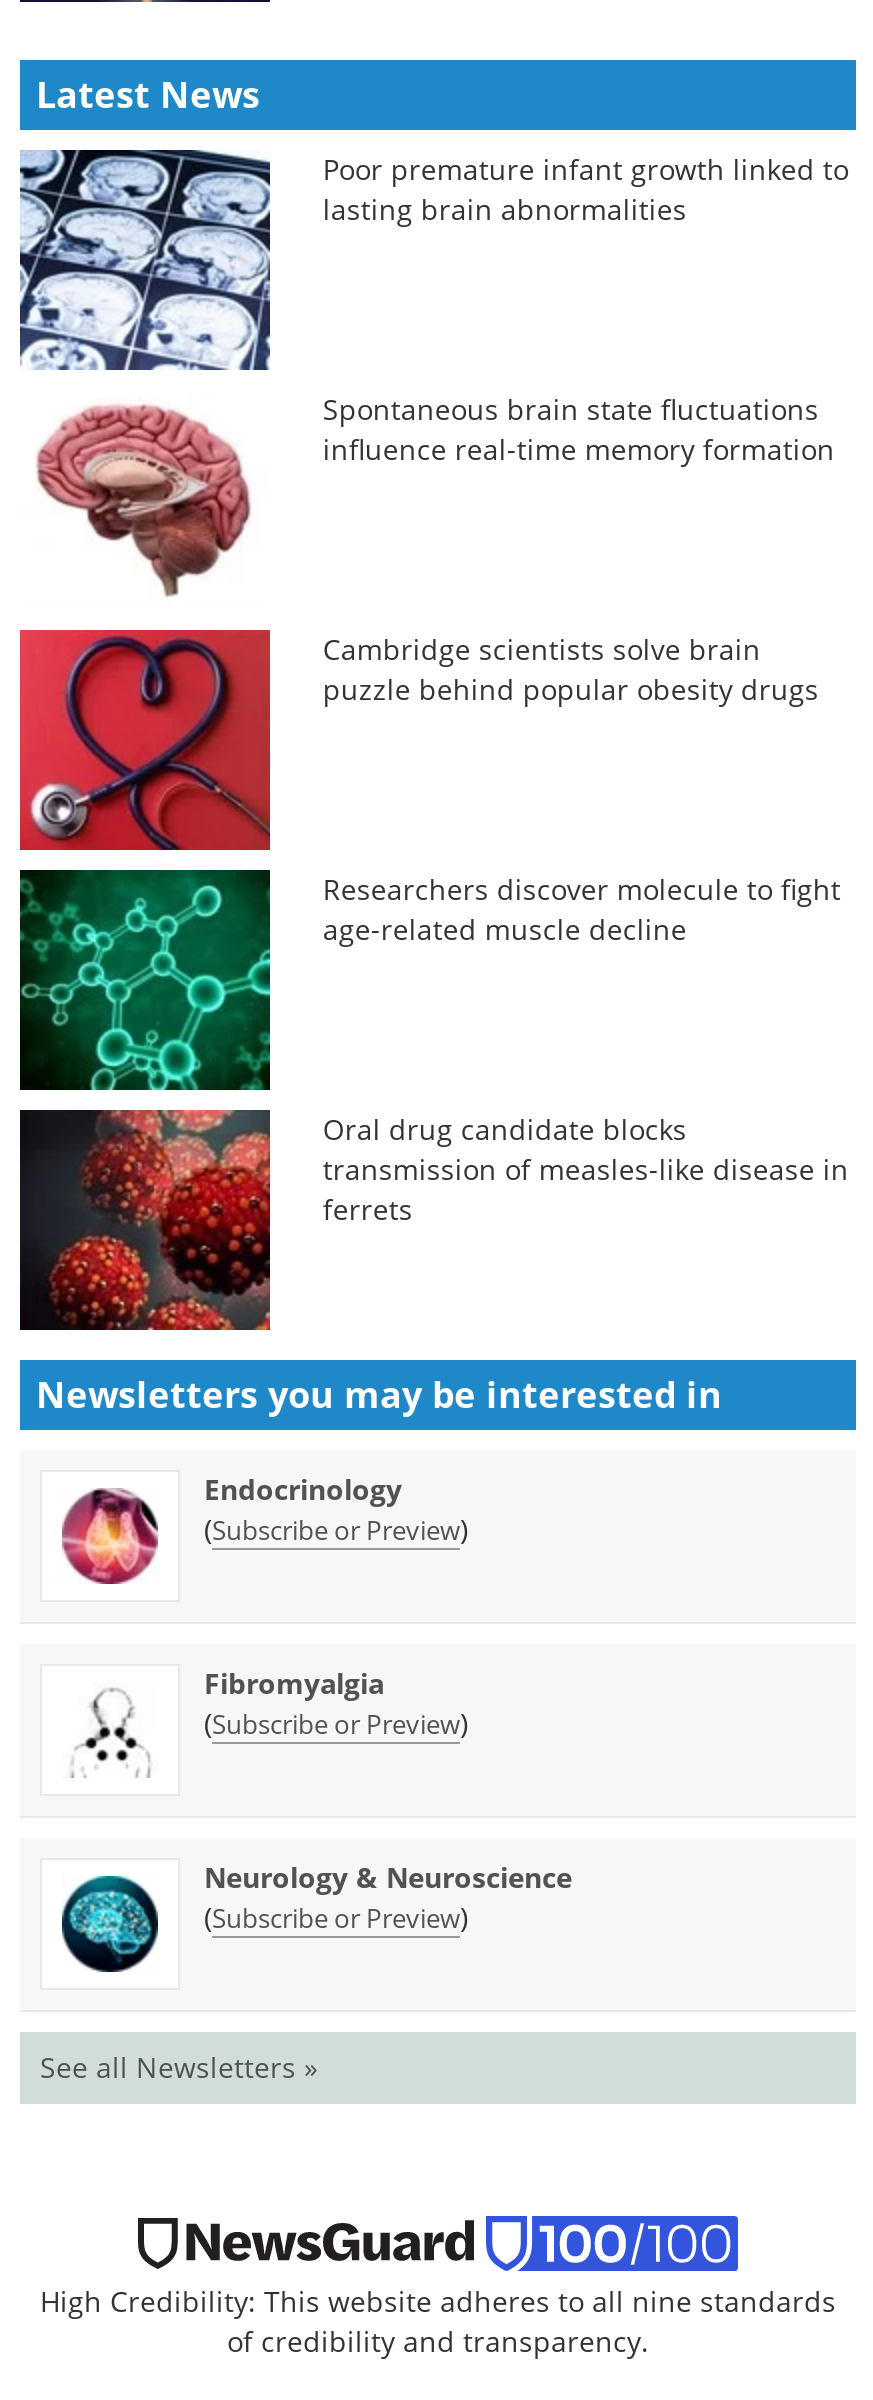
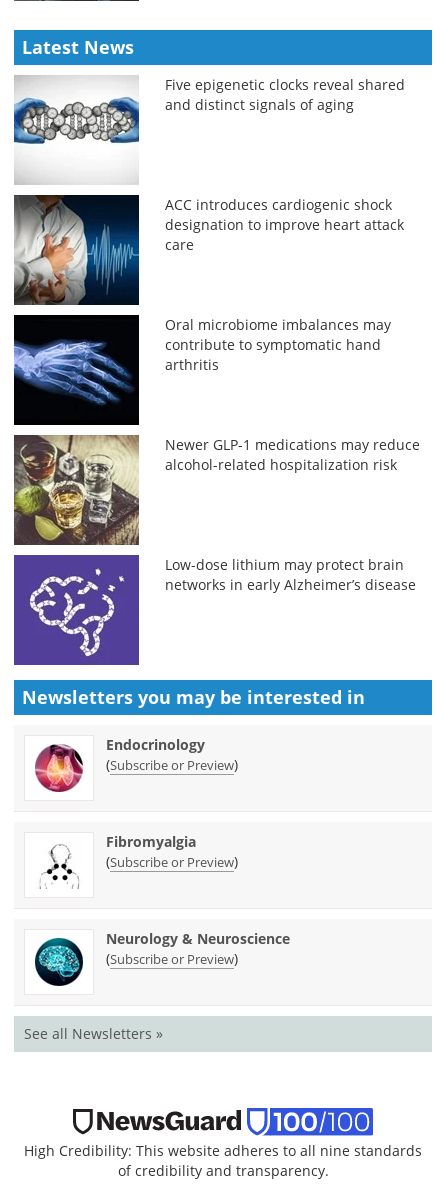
[18,148,849,372] [image] | Poor premature infant growth linked to | lasting brain abnormalities -> [13,75,405,185] [image] | Five epigenetic clocks reveal shared | and distinct signals of aging
[20,390,835,610] [image] | Spontaneous brain state fluctuations | influence real-time memory formation -> [13,194,404,306] [image] | ACC introduces cardiogenic shock | designation to improve heart attack | care
[18,628,819,852] [image] | Cambridge scientists solve brain | puzzle behind popular obesity drugs -> [13,314,391,426] [image] | Oral microbiome imbalances may | contribute to symptomatic hand | arthritis
[18,868,841,1092] [image] | Researchers discover molecule to fight | age-related muscle decline -> [13,434,420,546] [image] | Newer GLP-1 medications may reduce | alcohol-related hospitalization risk
[18,1108,849,1332] [image] | Oral drug candidate blocks | transmission of measles-like disease in | ferrets -> [13,554,416,666] [image] | Low-dose lithium may protect brain | networks in early Alzheimer’s disease

